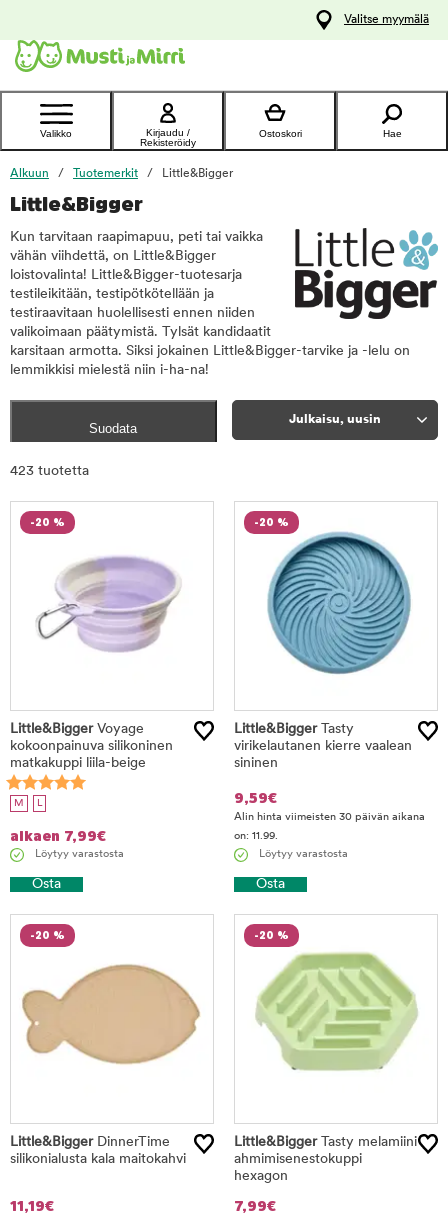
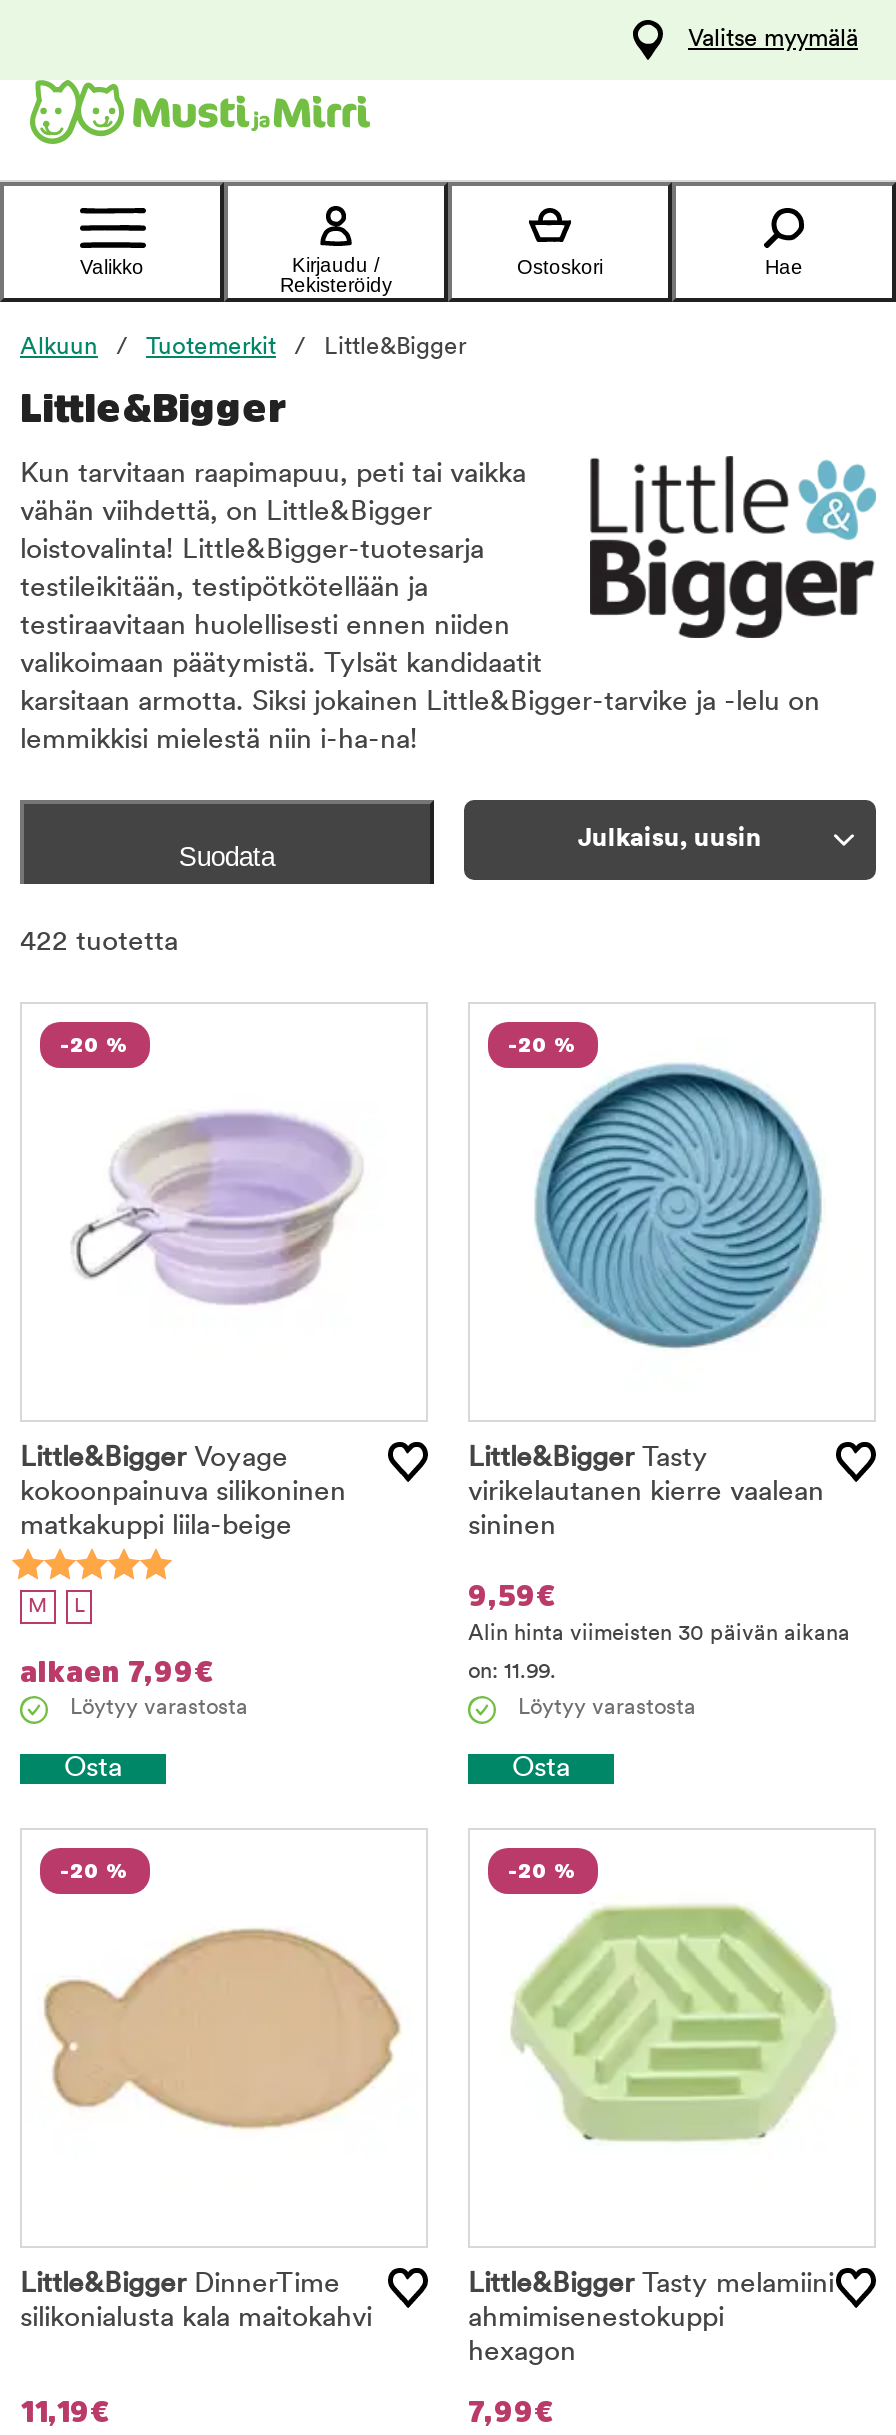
[10,464,89,479] 423 tuotetta -> [20,928,178,958] 422 tuotetta

